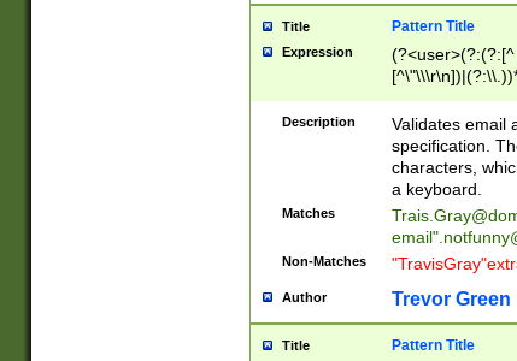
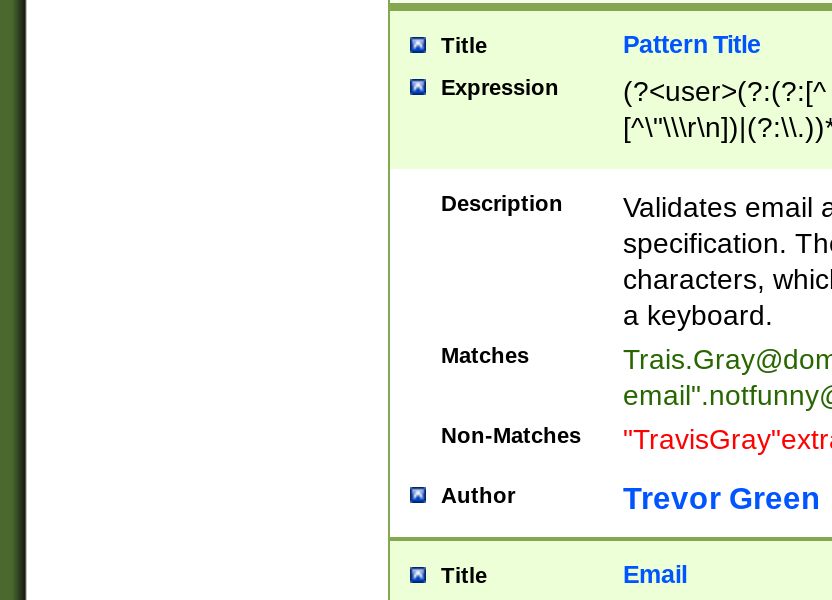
[391,337,474,354] Pattern Title -> [623,561,687,589] Email

